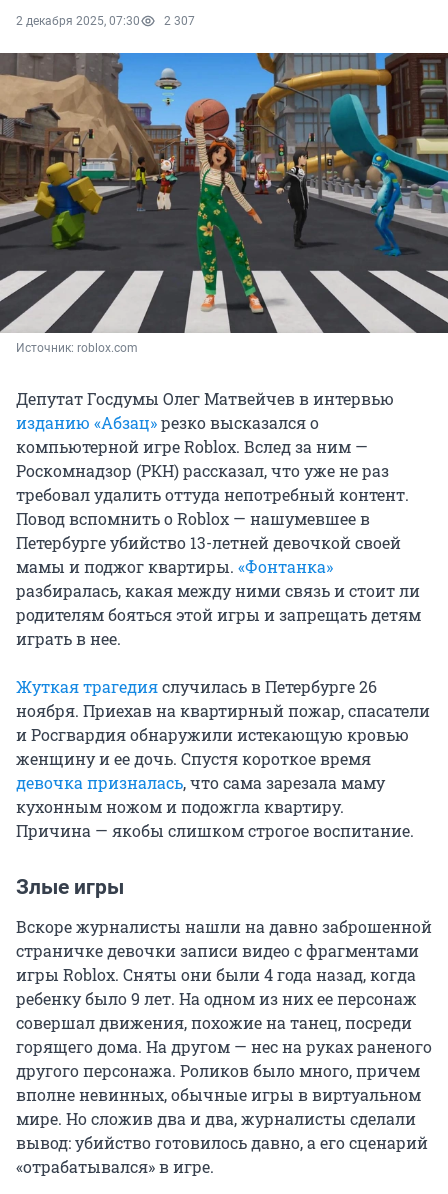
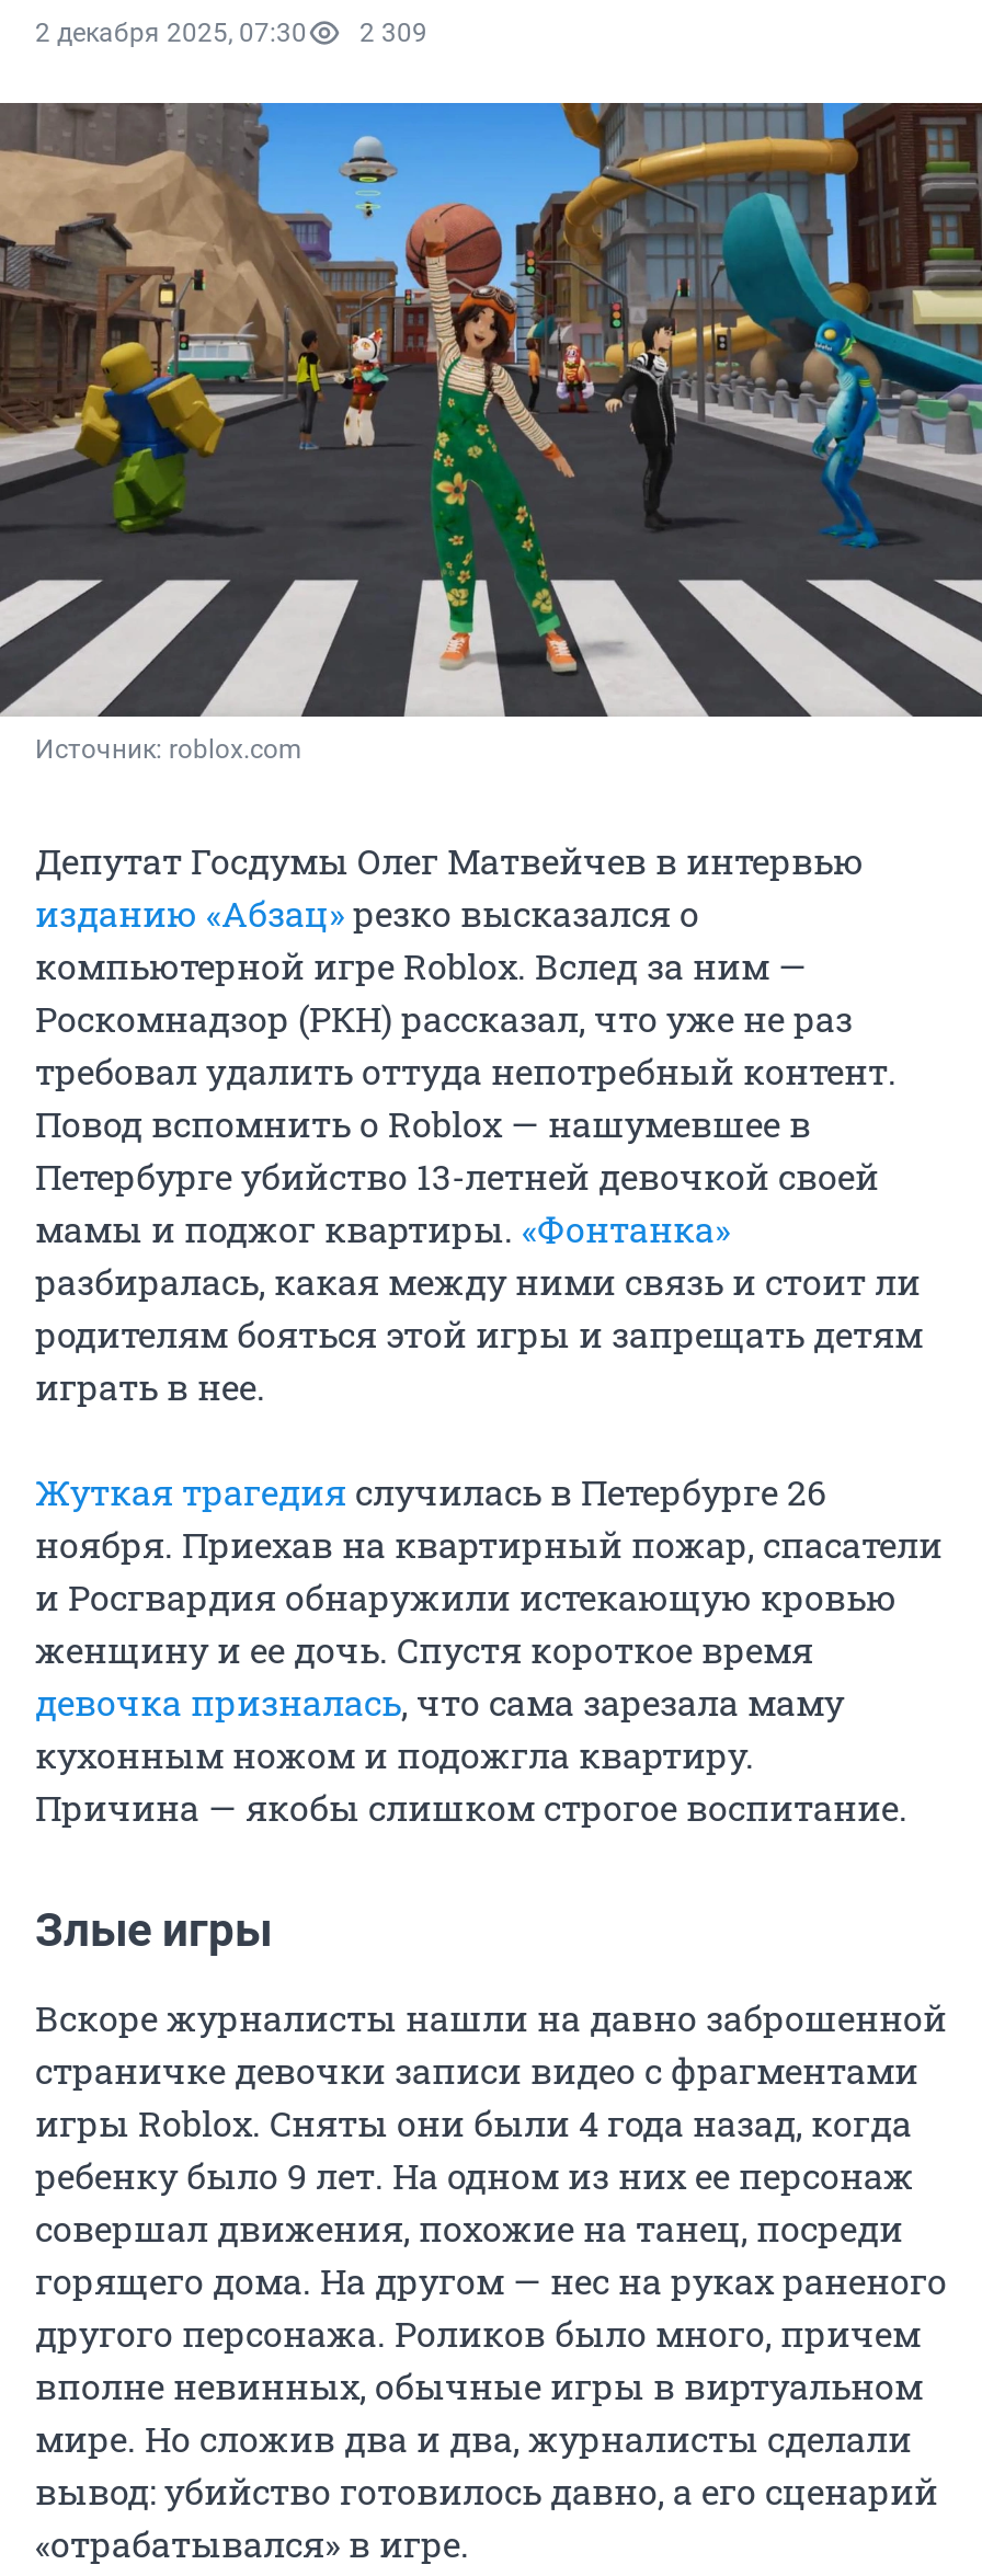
[16,14,195,28] 2 декабря 2025, 07:30 2 307 -> [35,18,427,48] 2 декабря 2025, 07:30 2 309

